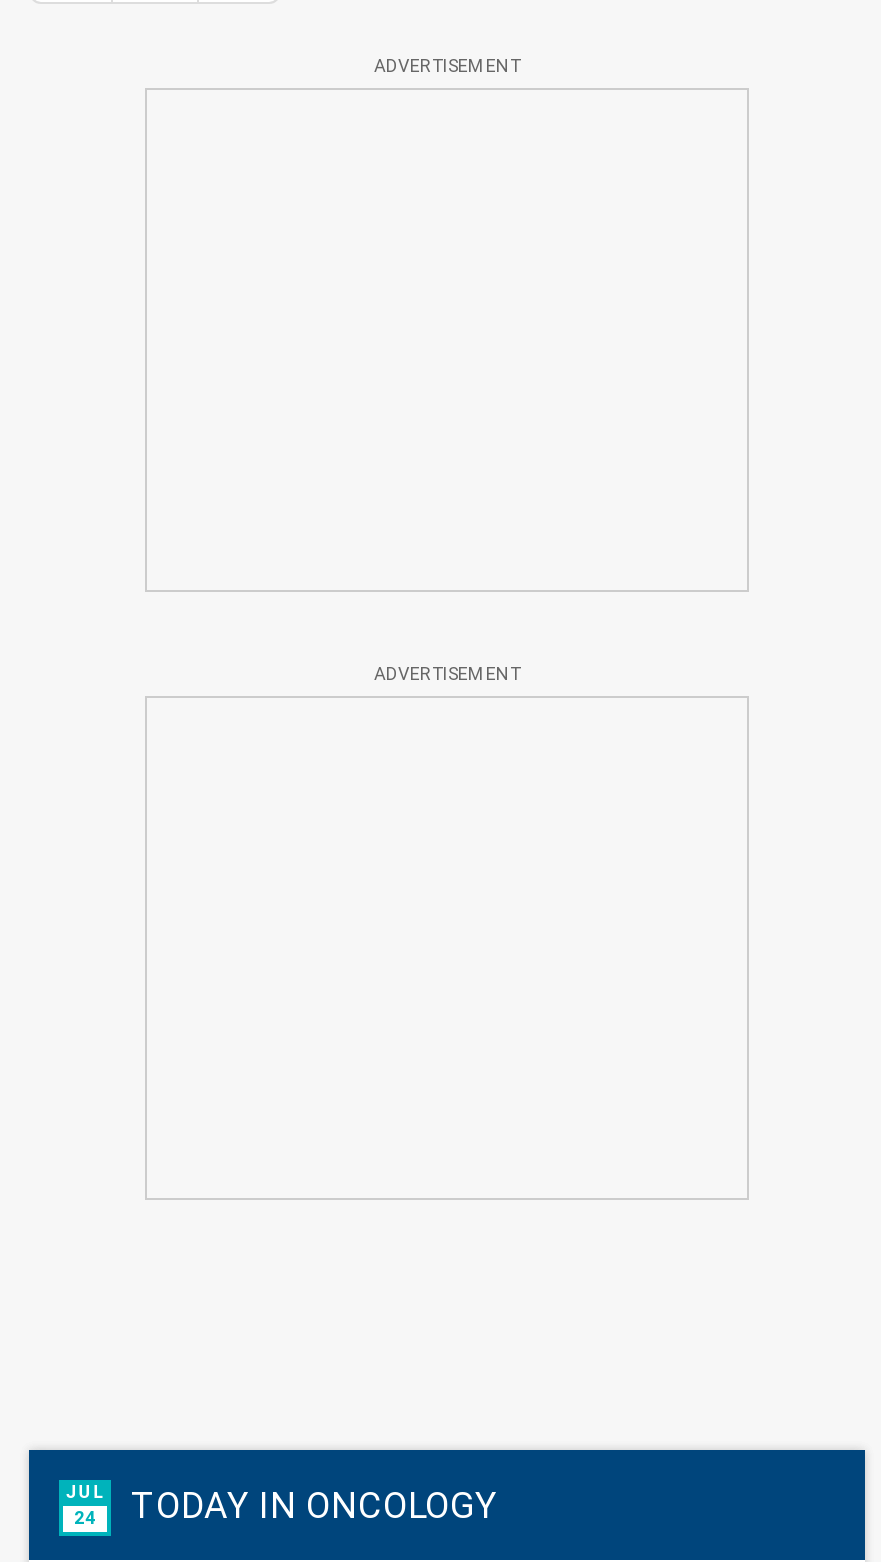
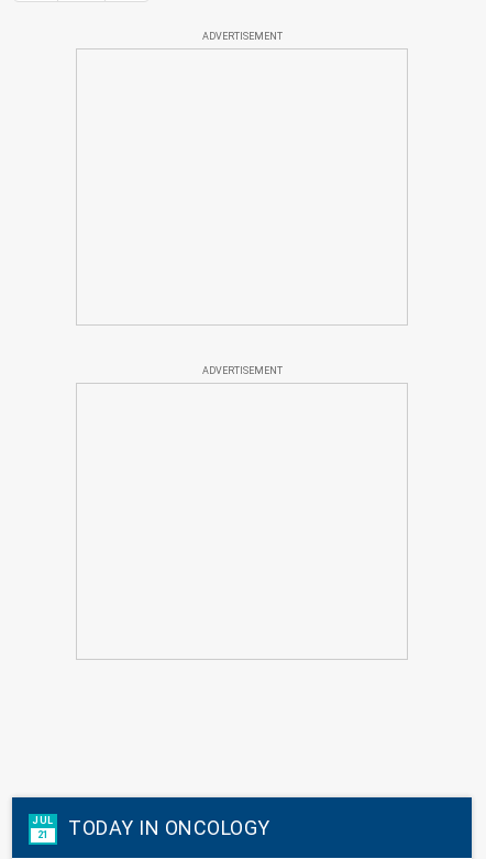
[65,1482,498,1528] JUL 24 TODAY IN ONCOLOGY -> [32,815,270,840] JUL 21 TODAY IN ONCOLOGY

